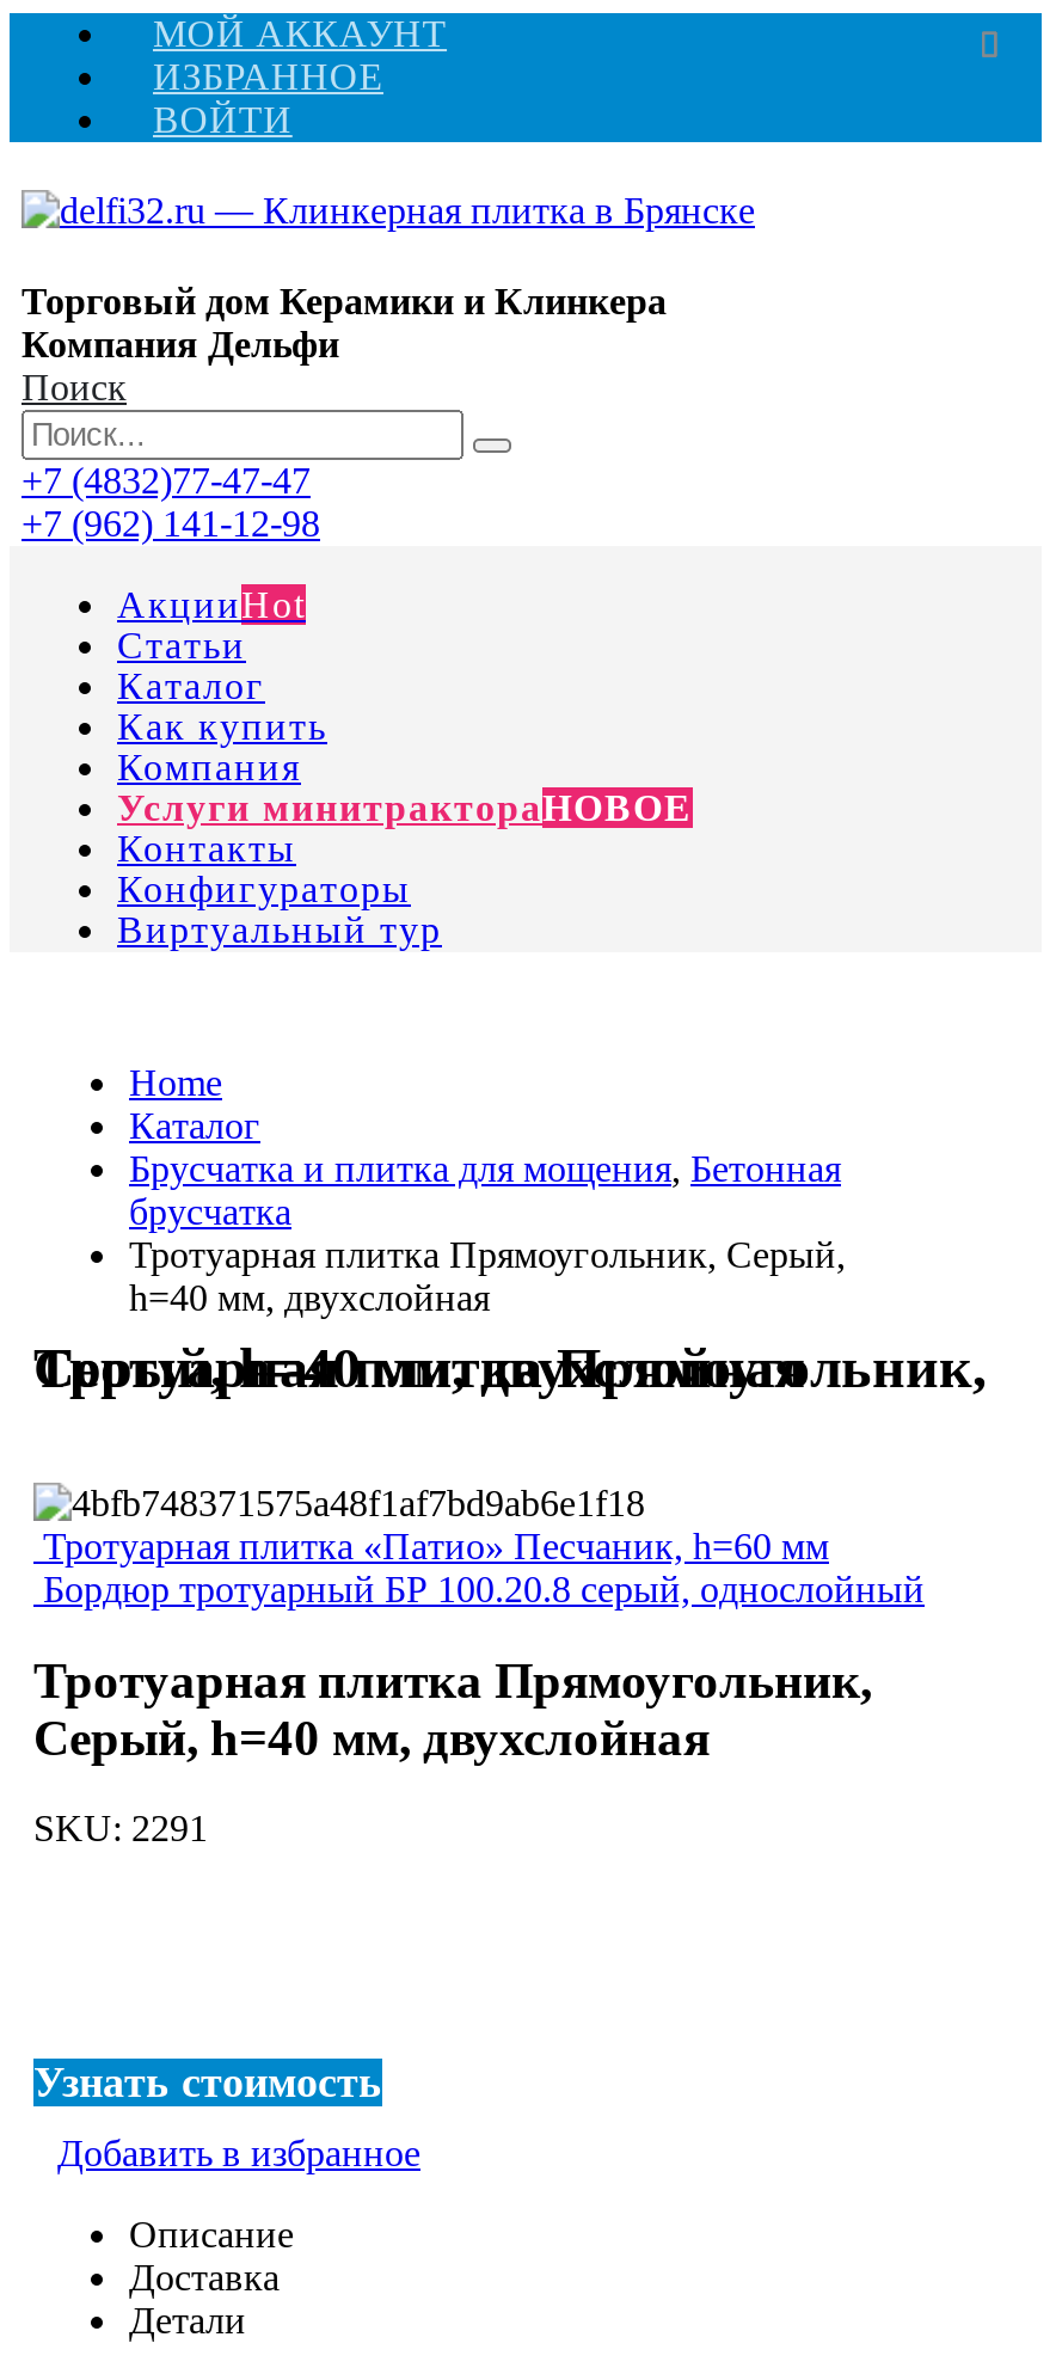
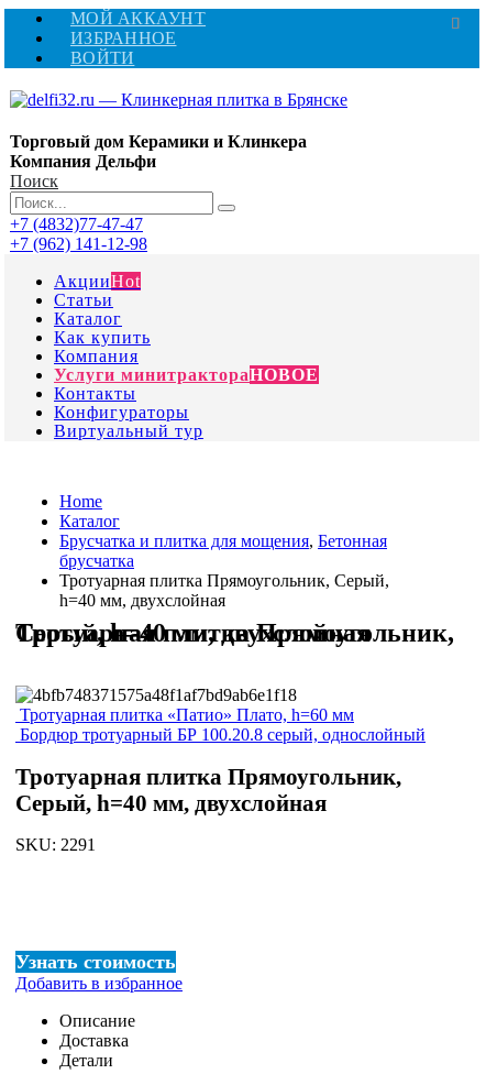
[43,1525,829,1566] Тротуарная плитка «Патио» Песчаник, h=60 мм -> [20,705,354,724] Тротуарная плитка «Патио» Плато, h=60 мм

